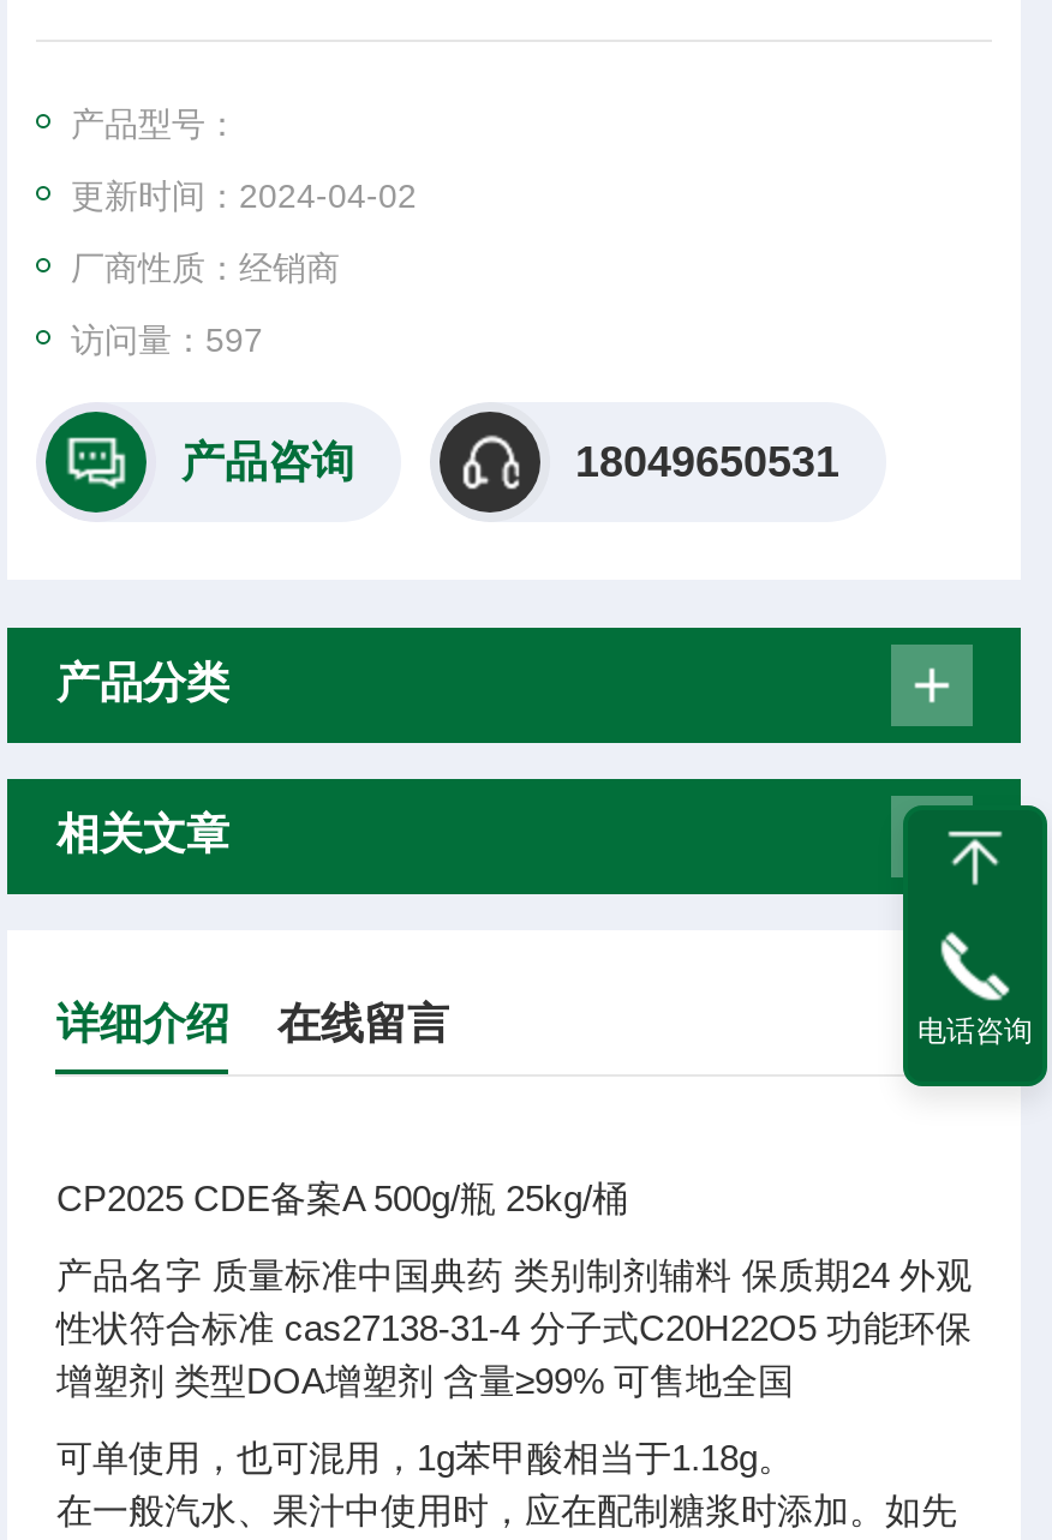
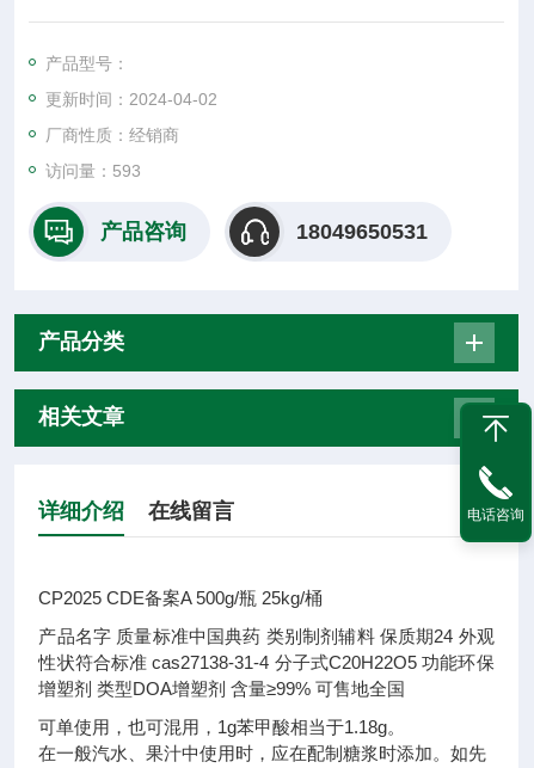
[71,320,263,359] 访问量：597 -> [46,161,141,180] 访问量：593

